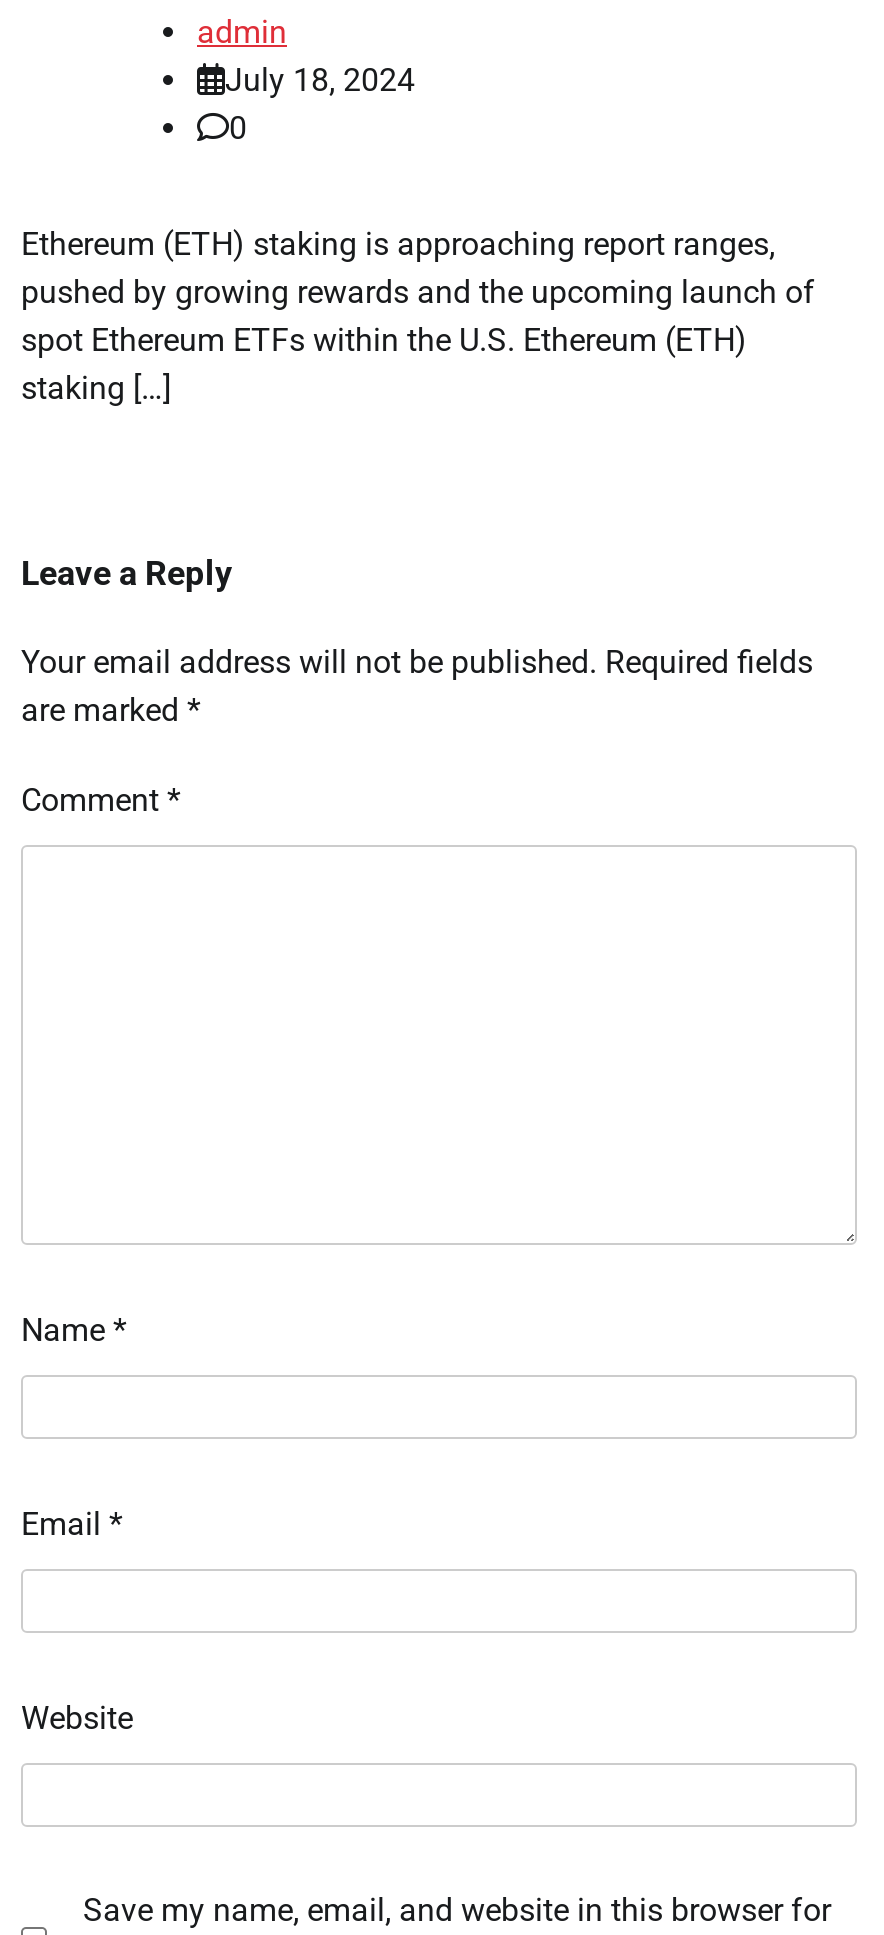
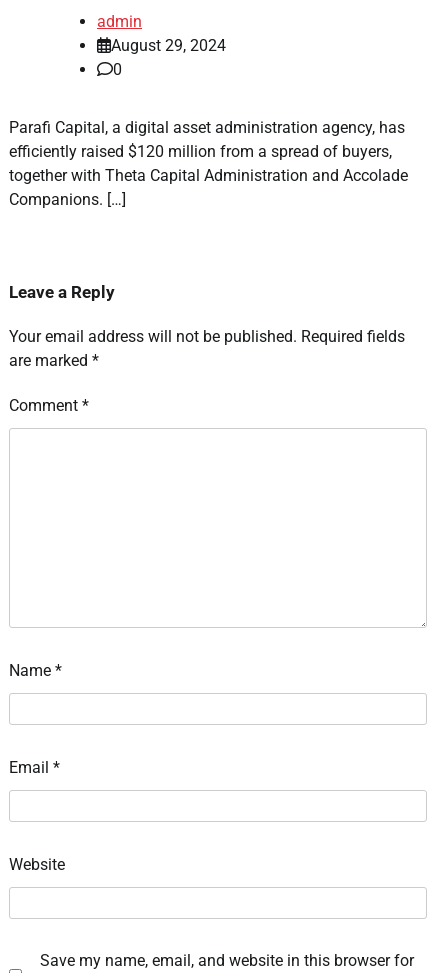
[225,61,415,99] July 18, 2024 -> [111,36,226,55] August 29, 2024
[21,225,815,407] Ethereum (ETH) staking is approaching report ranges, | pushed by growing rewards and the upcoming launch of | spot Ethereum ETFs within the U.S. Ethereum (ETH) | staking […] -> [9,118,408,209] Parafi Capital, a digital asset administration agency, has | efficiently raised $120 million from a spread of buyers, | together with Theta Capital Administration and Accolade | Companions. […]

